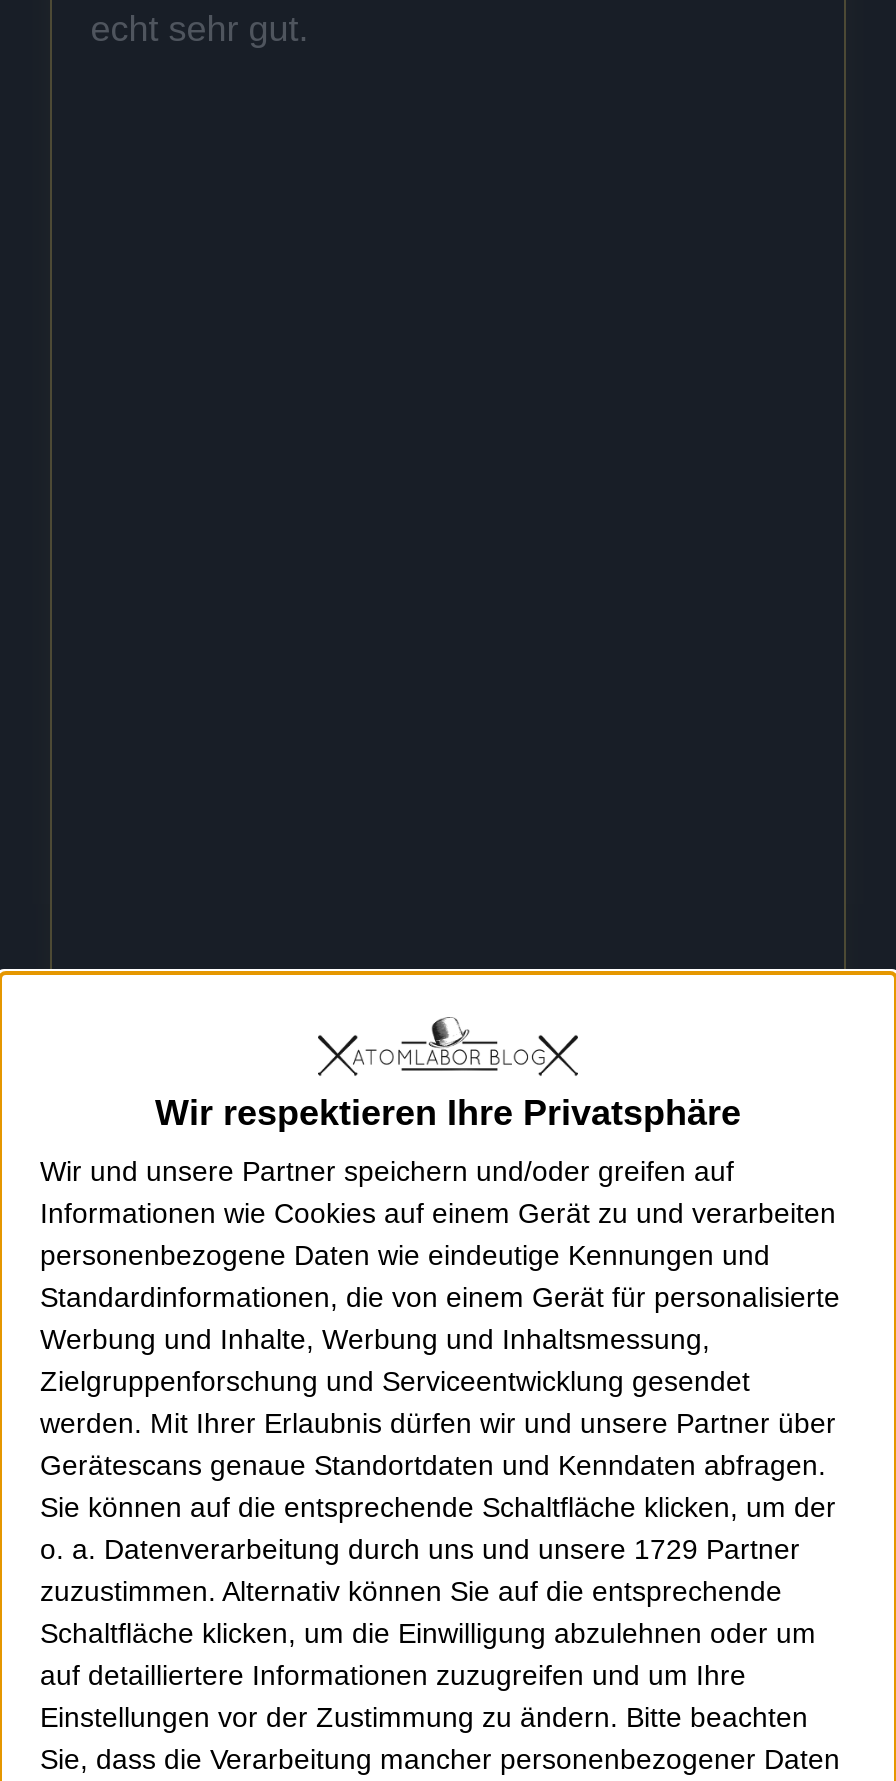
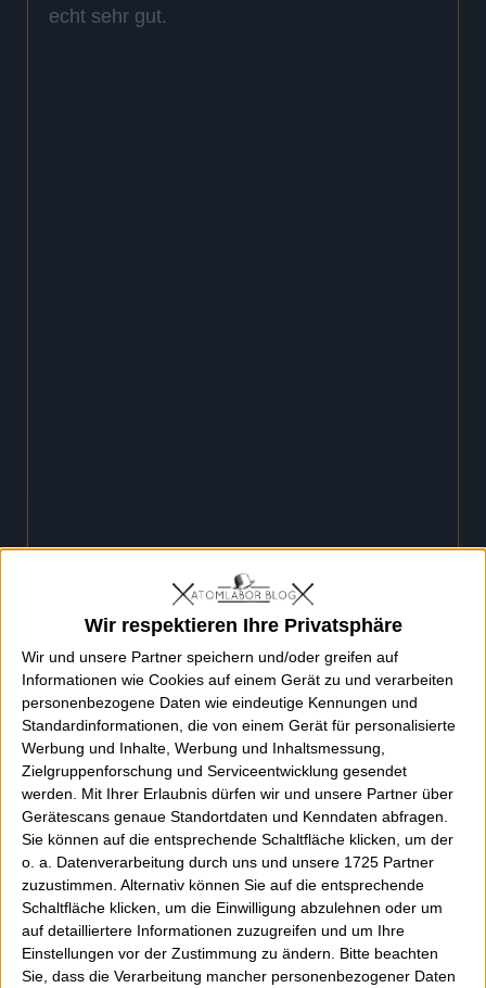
[40,1533,800,1565] o. a. Datenverarbeitung durch uns und unsere 1729 Partner -> [22,854,434,871] o. a. Datenverarbeitung durch uns und unsere 1725 Partner

